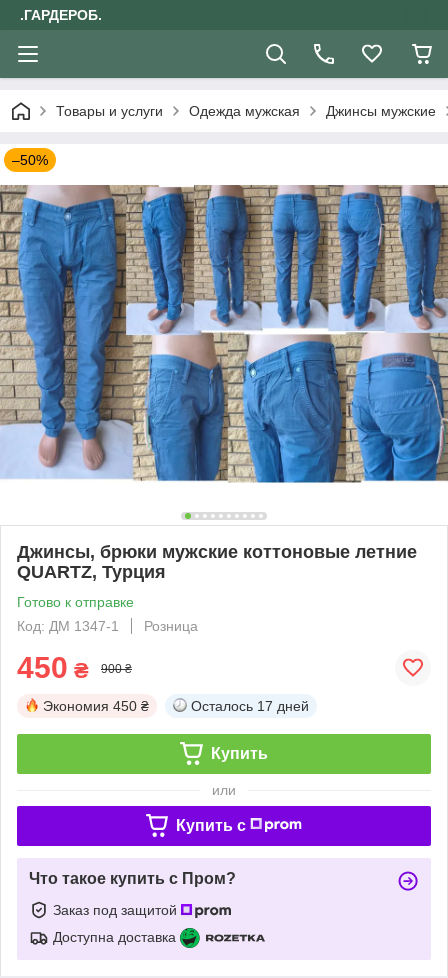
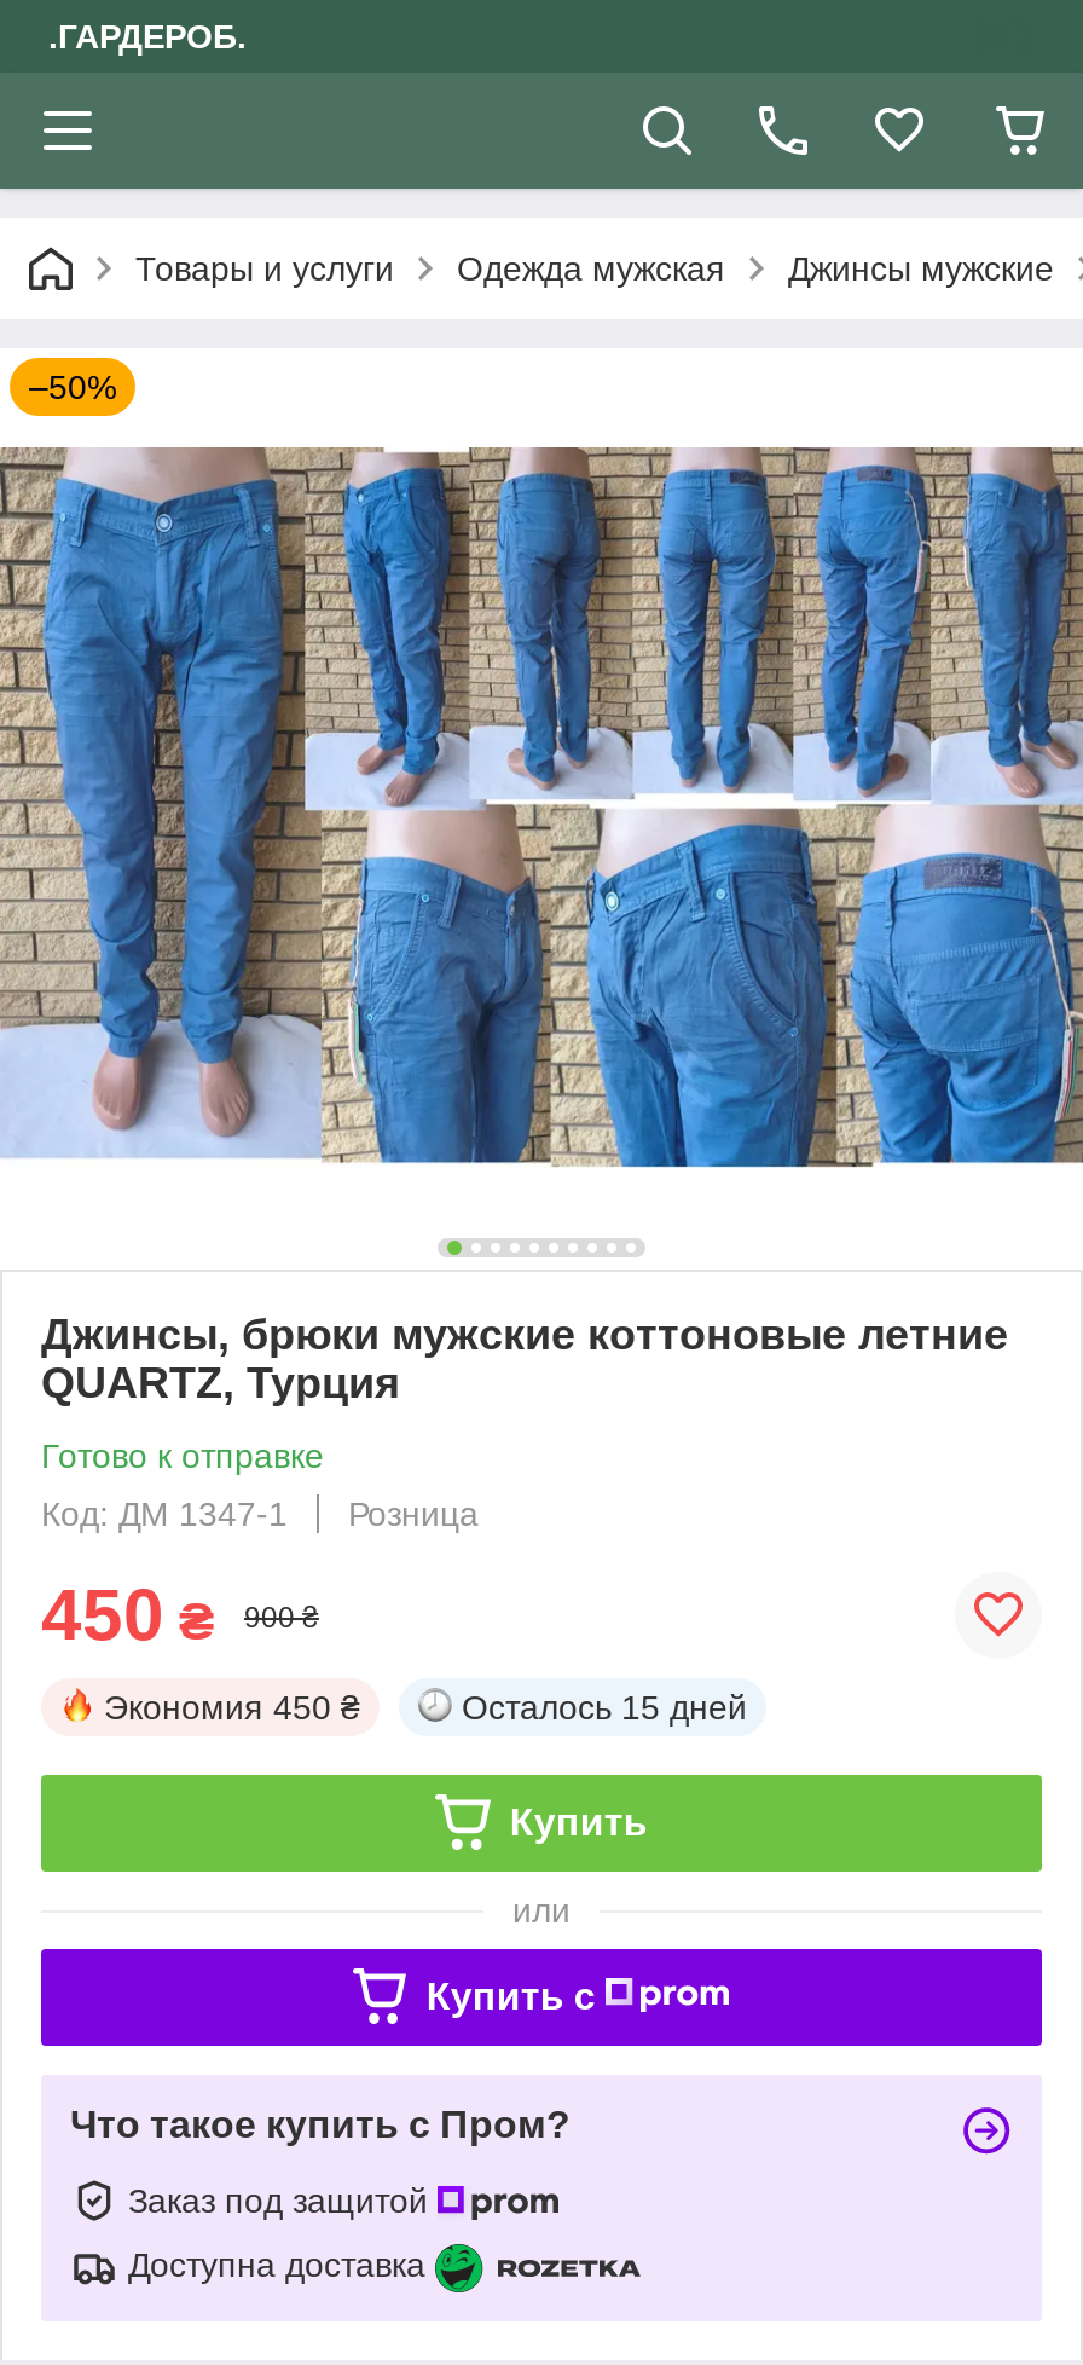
[191,698,309,714] Осталось 17 дней -> [462,1687,747,1726] Осталось 15 дней

